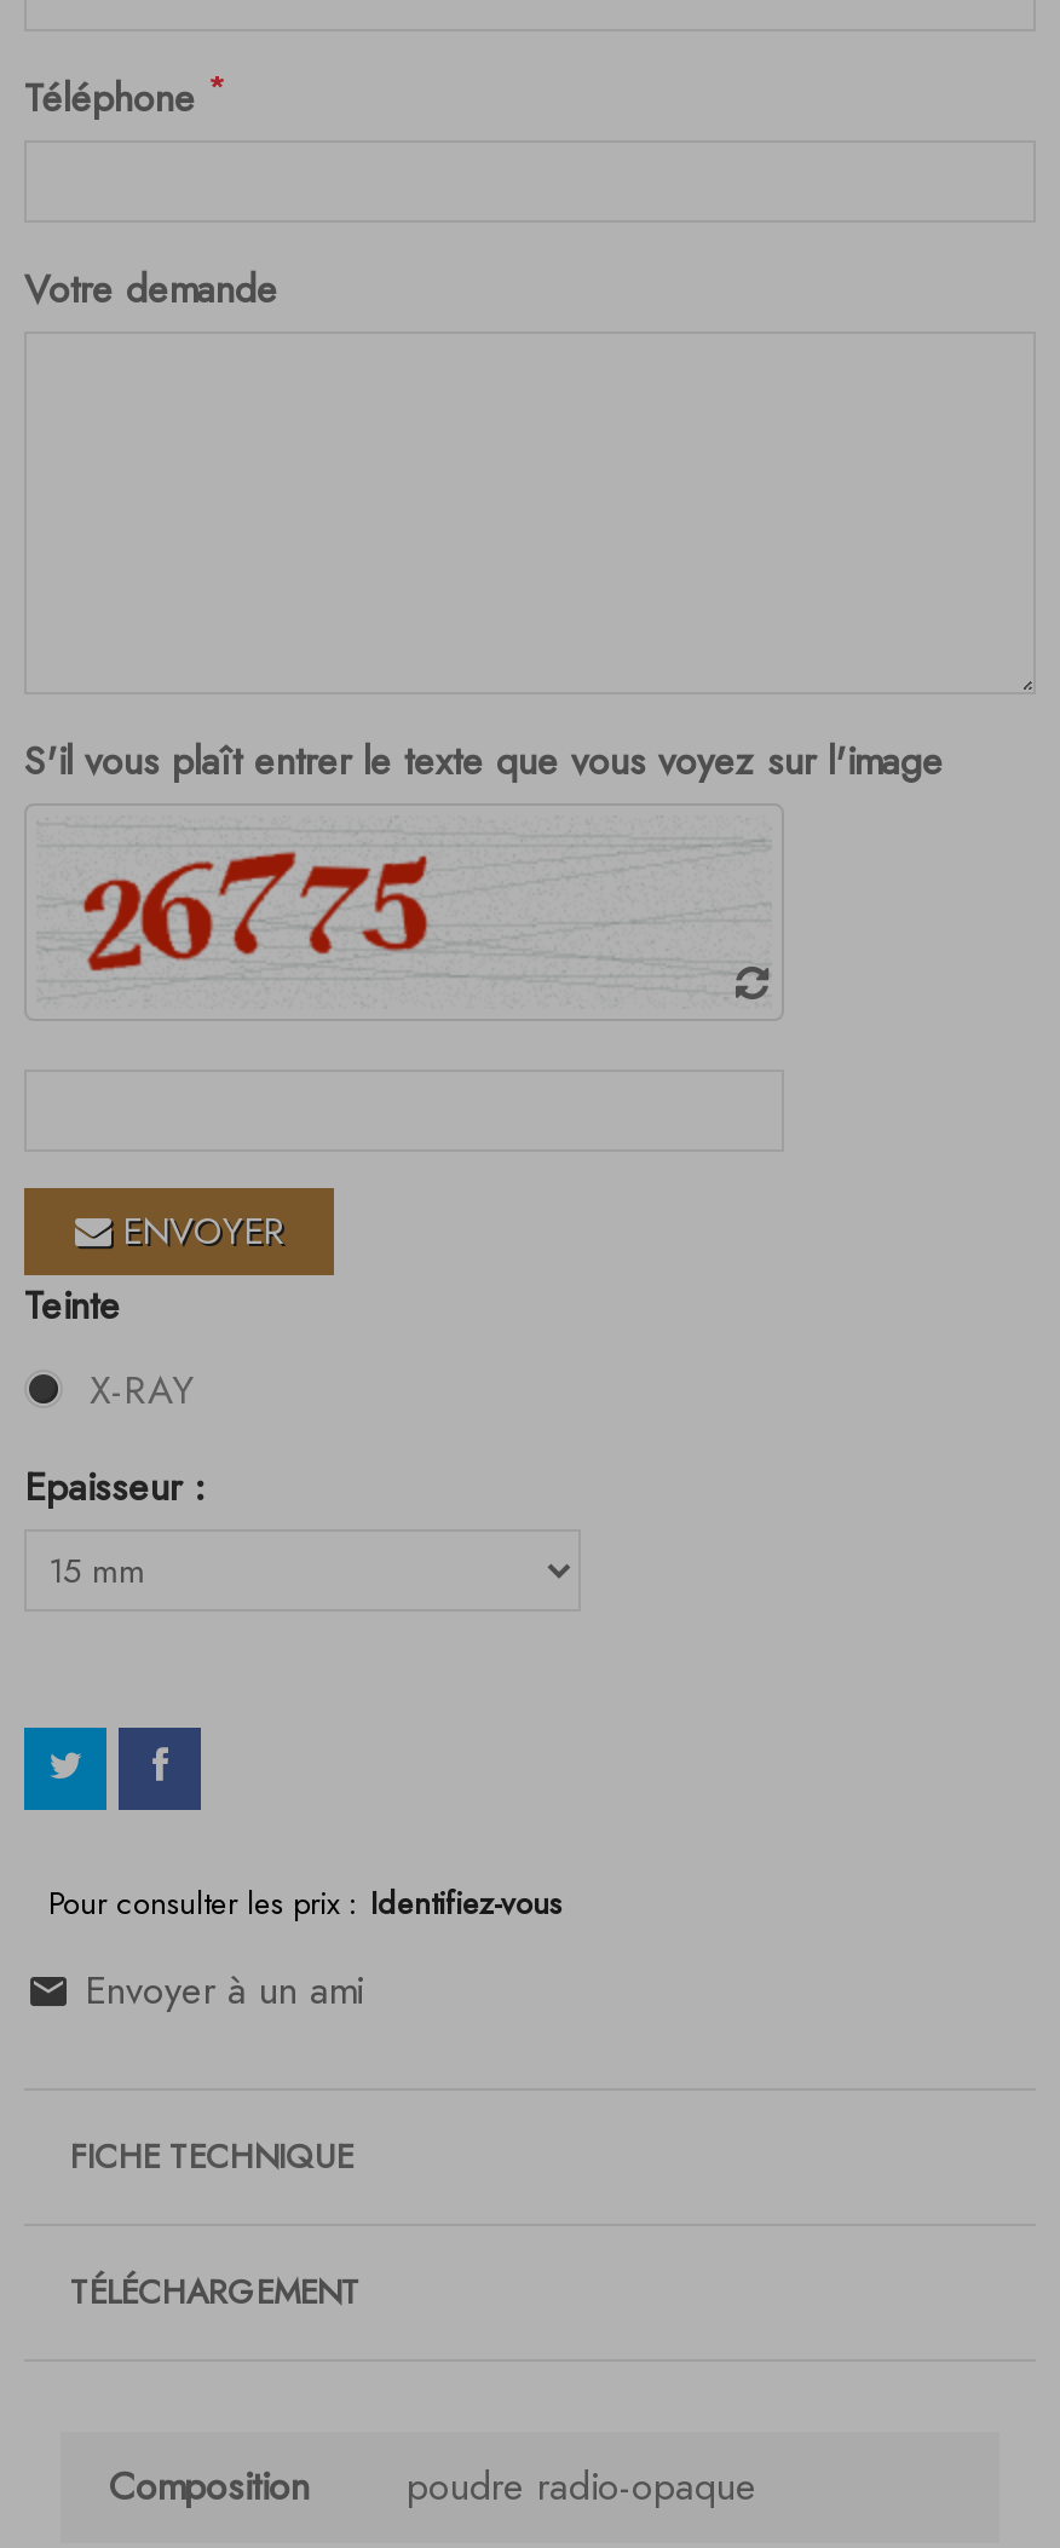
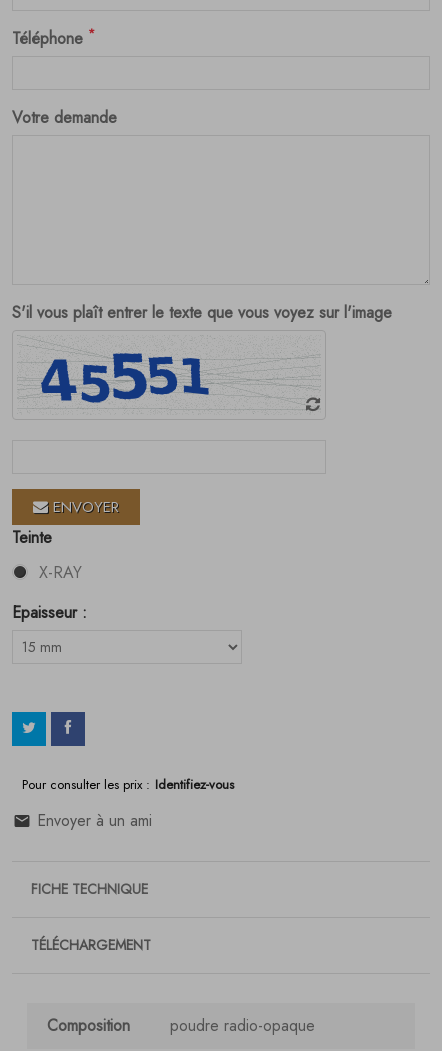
[80,849,501,980] [image] -> [36,350,210,404] [image]

